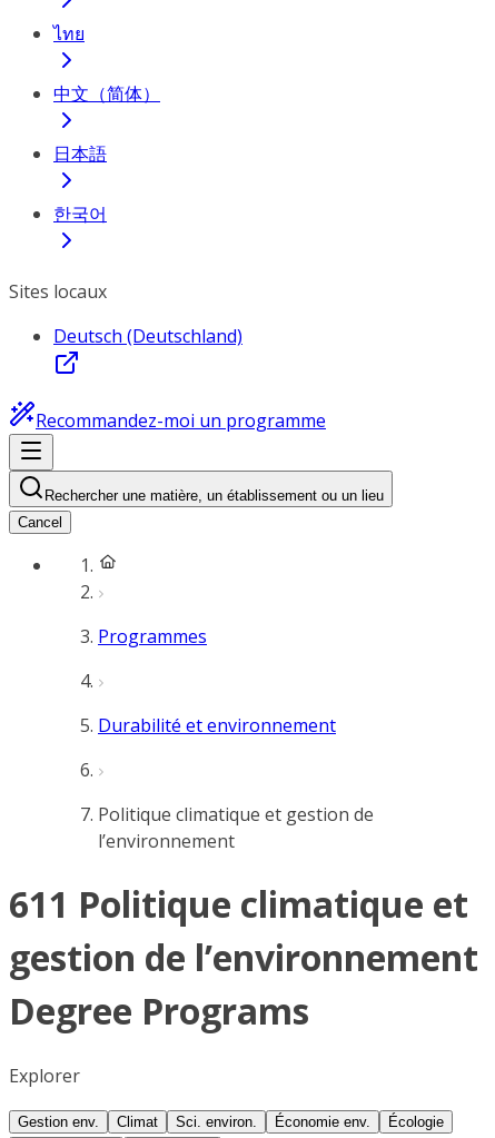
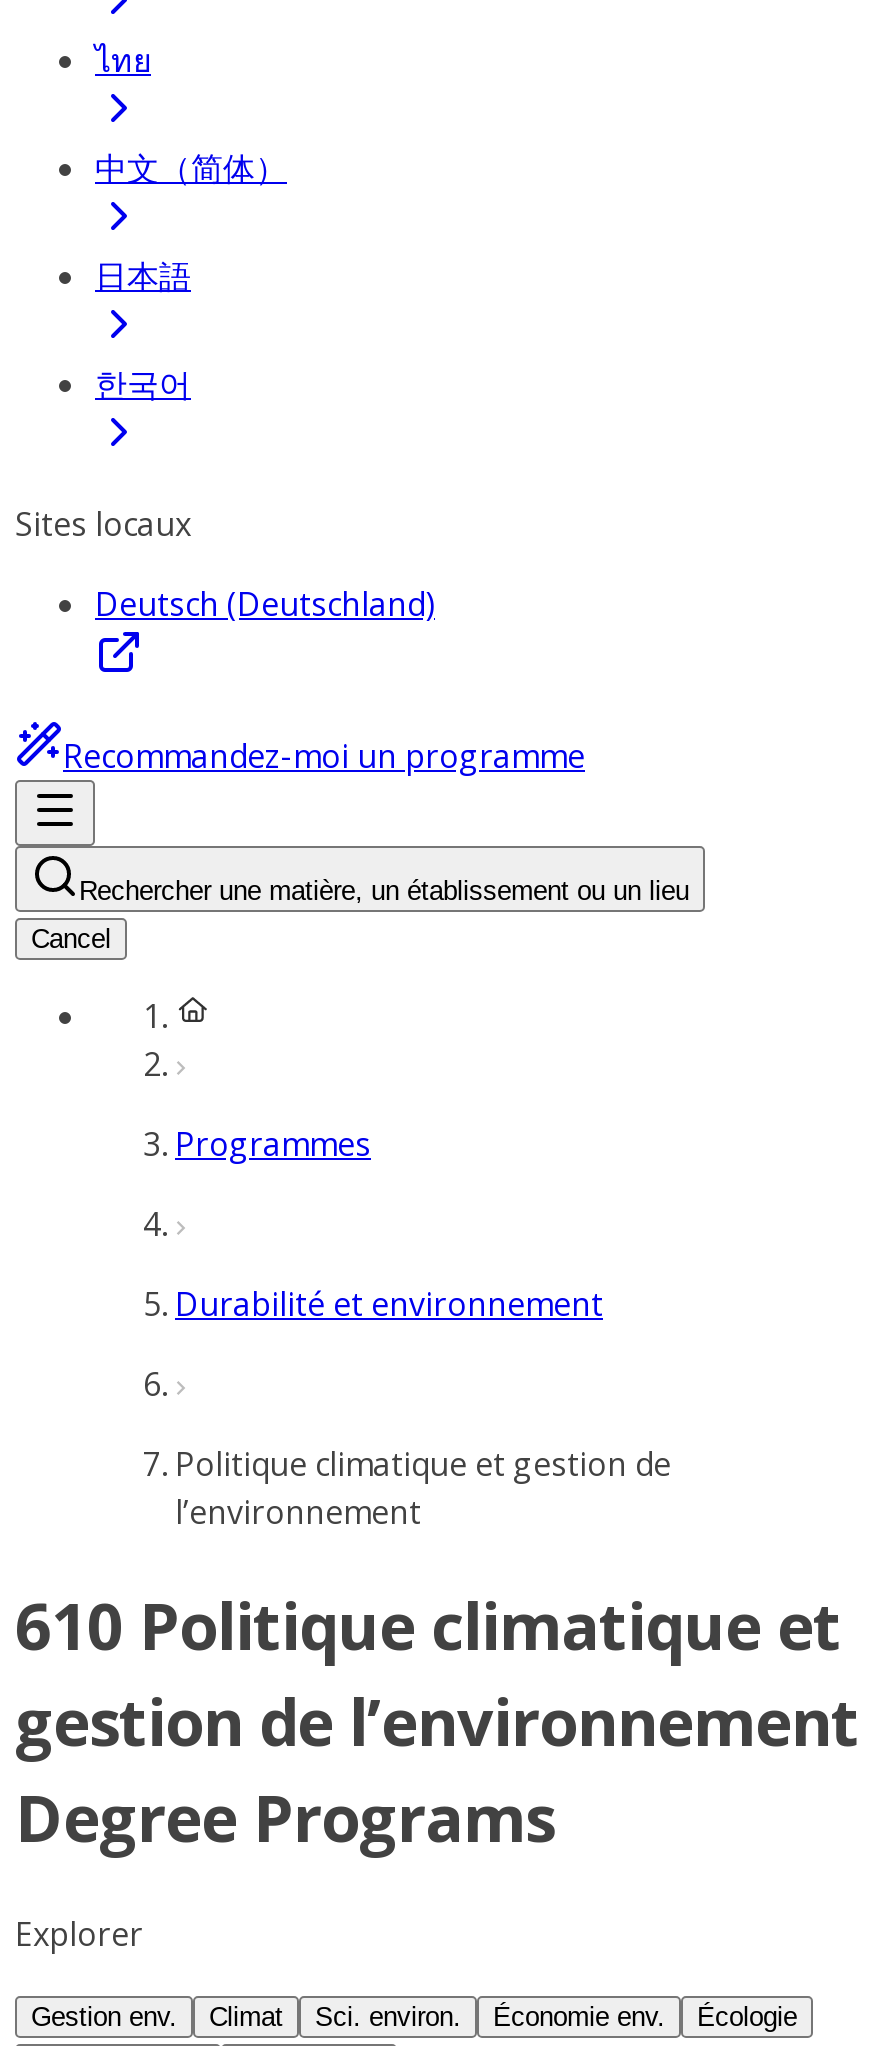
[9,880,468,928] 611 Politique climatique et -> [15,1583,841,1669] 610 Politique climatique et

